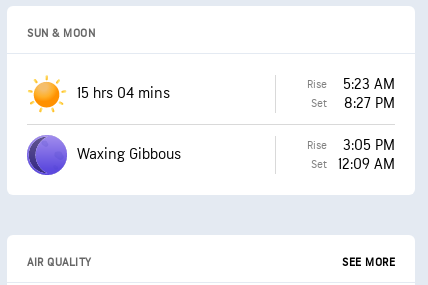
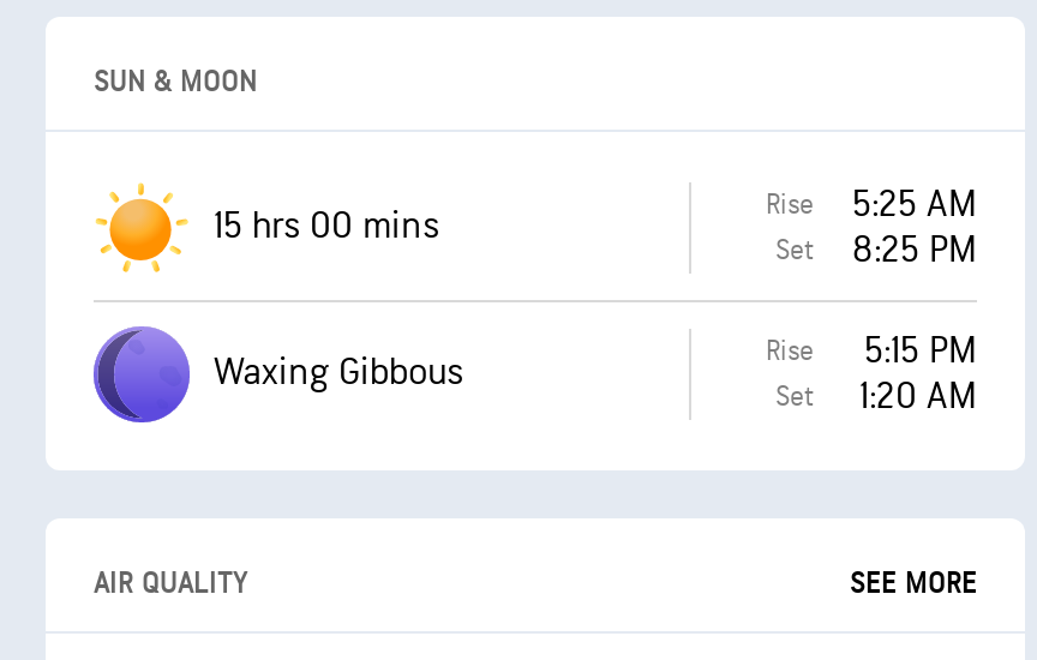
[307,74,395,93] Rise 5:23 AM -> [766,181,977,227] Rise 5:25 AM
[77,84,170,103] 15 hrs 04 mins -> [214,204,439,250] 15 hrs 00 mins
[311,93,395,112] Set 8:27 PM -> [775,227,977,272] Set 8:25 PM
[307,135,395,154] Rise 3:05 PM -> [766,328,977,373] Rise 5:15 PM
[311,154,395,173] Set 12:09 AM -> [775,373,977,419] Set 1:20 AM

